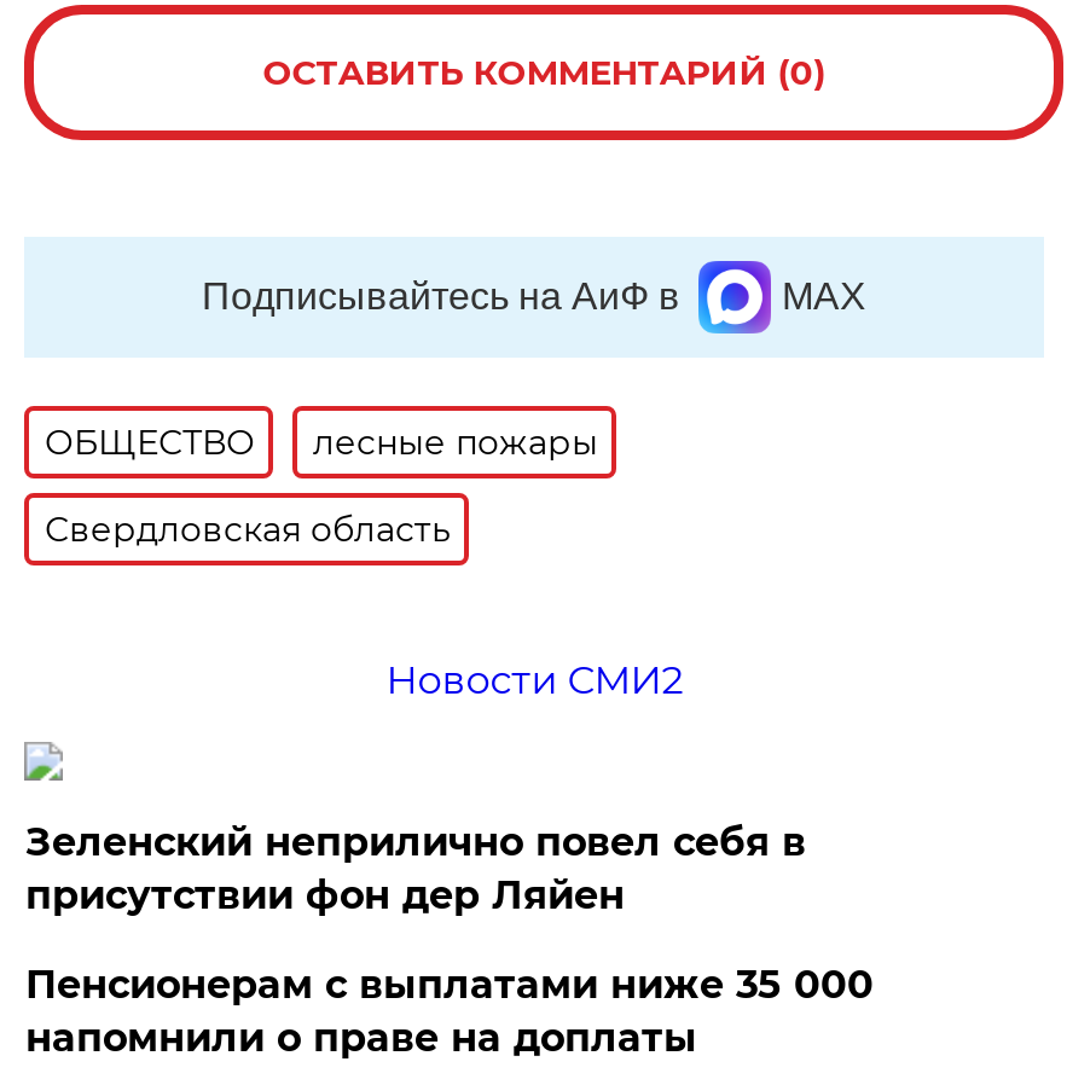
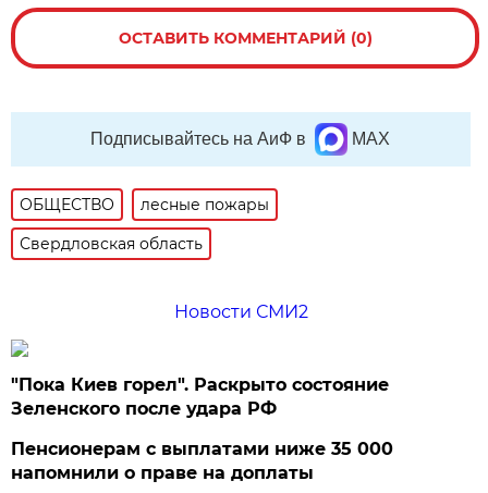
[25,819,806,918] Зеленский неприлично повел cебя в | присутствии фон дер Ляйен -> [11,374,389,419] "Пока Киев горел". Раскрыто состояние | Зеленского после удара РФ

